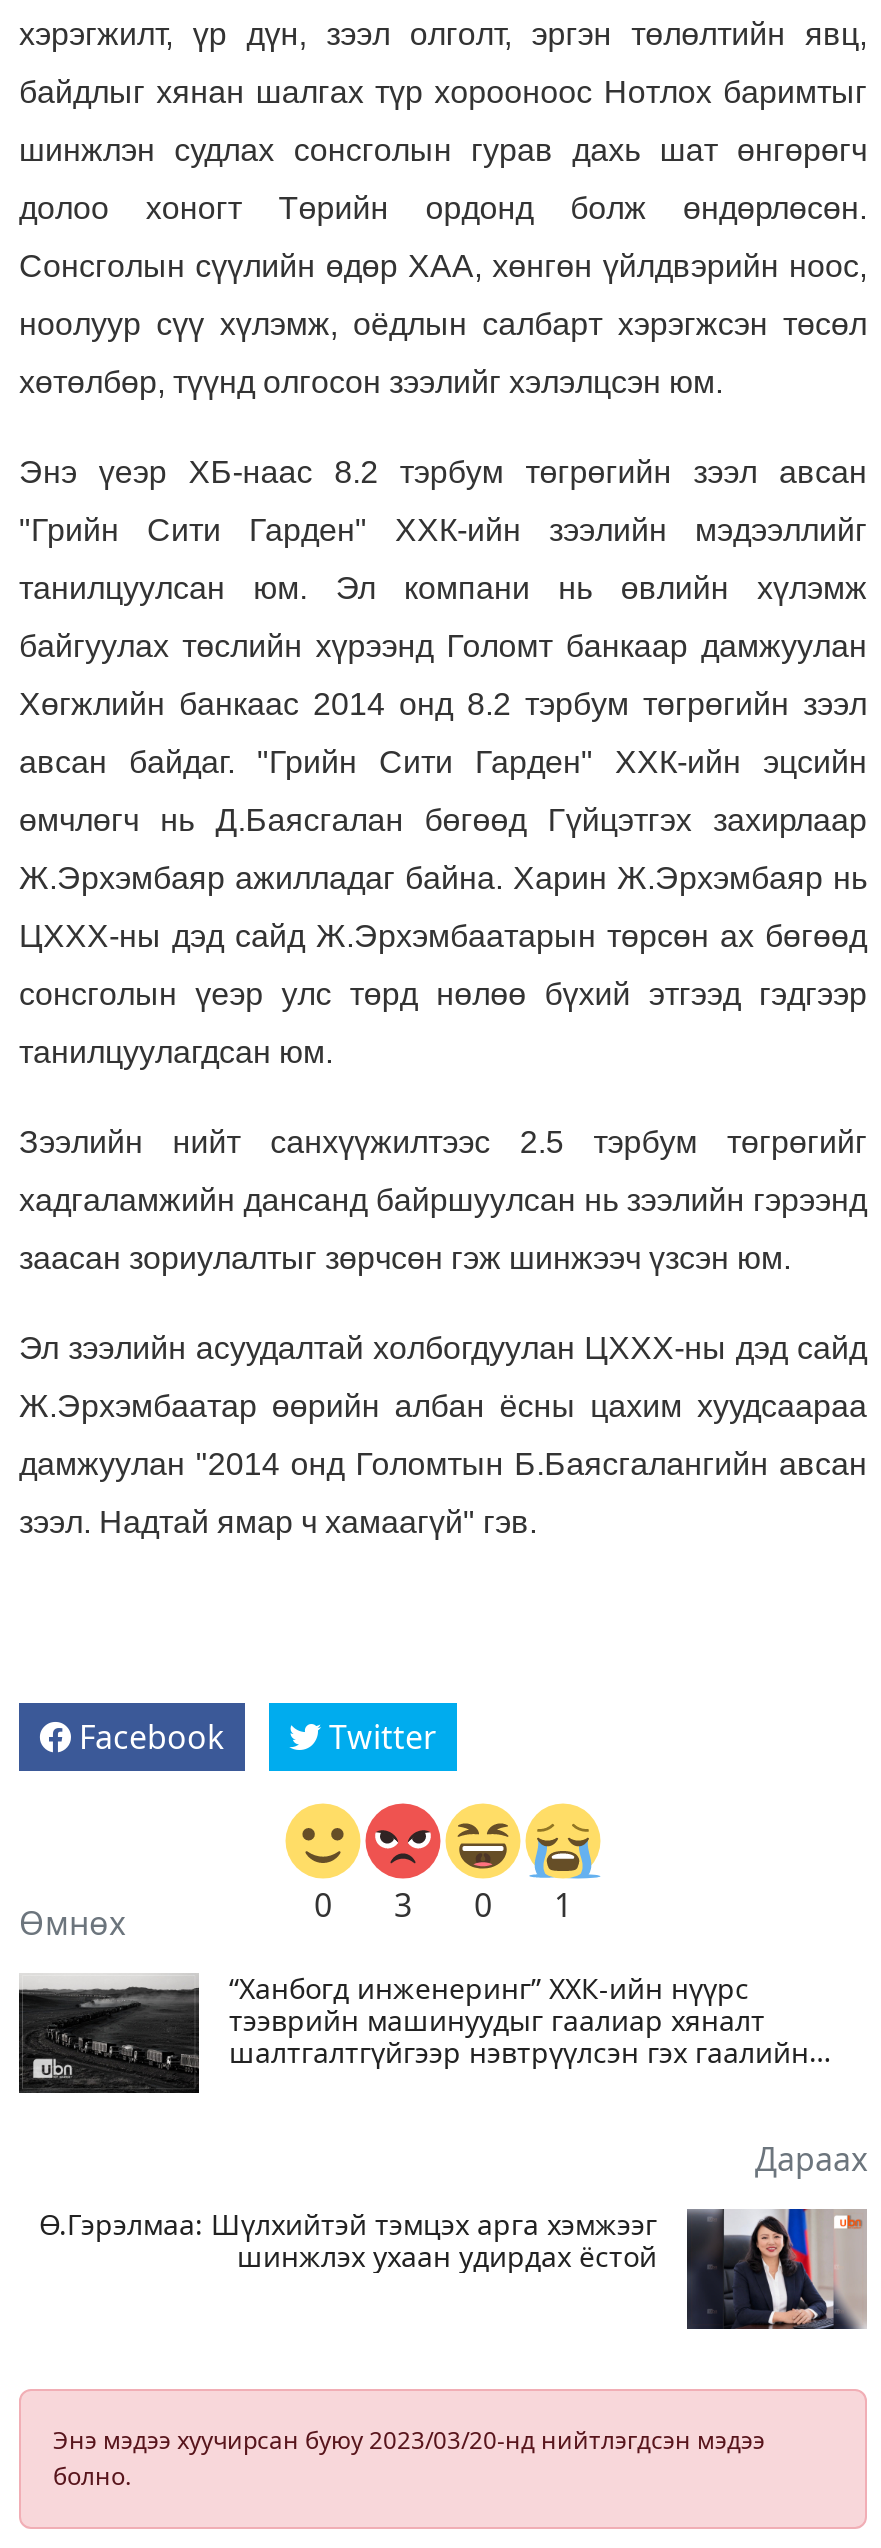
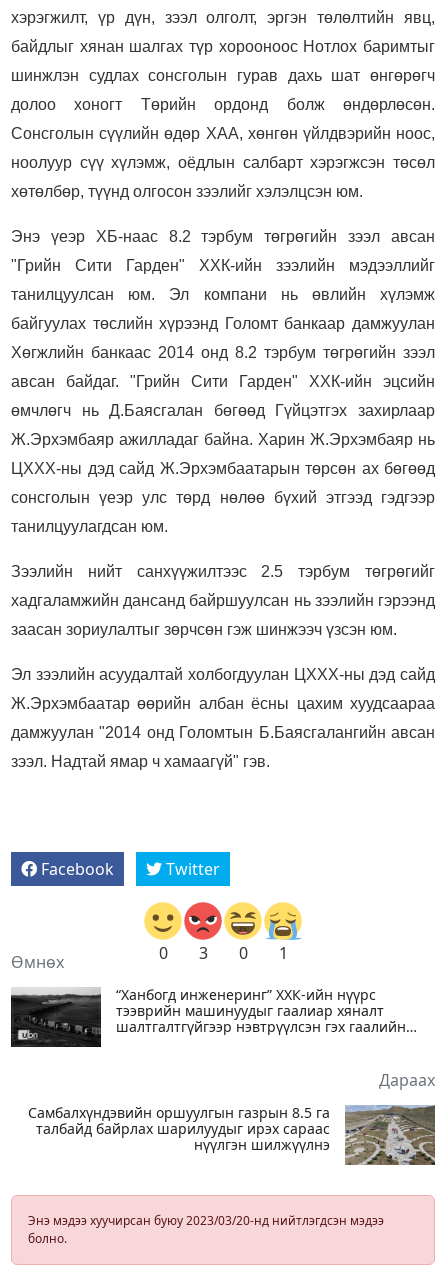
[39,2204,865,2331] [image] | Ө.Гэрэлмаа: Шүлхийтэй тэмцэх арга хэмжээг | шинжлэх ухаан удирдах ёстой -> [28,1103,435,1166] [image] | Самбалхүндэвийн оршуулгын газрын 8.5 га | талбайд байрлах шарилуудыг ирэх сараас | нүүлгэн шилжүүлнэ

